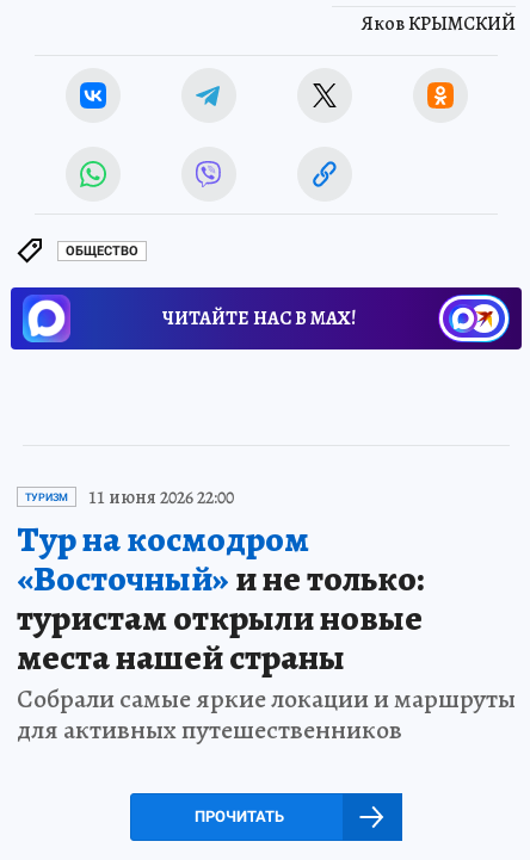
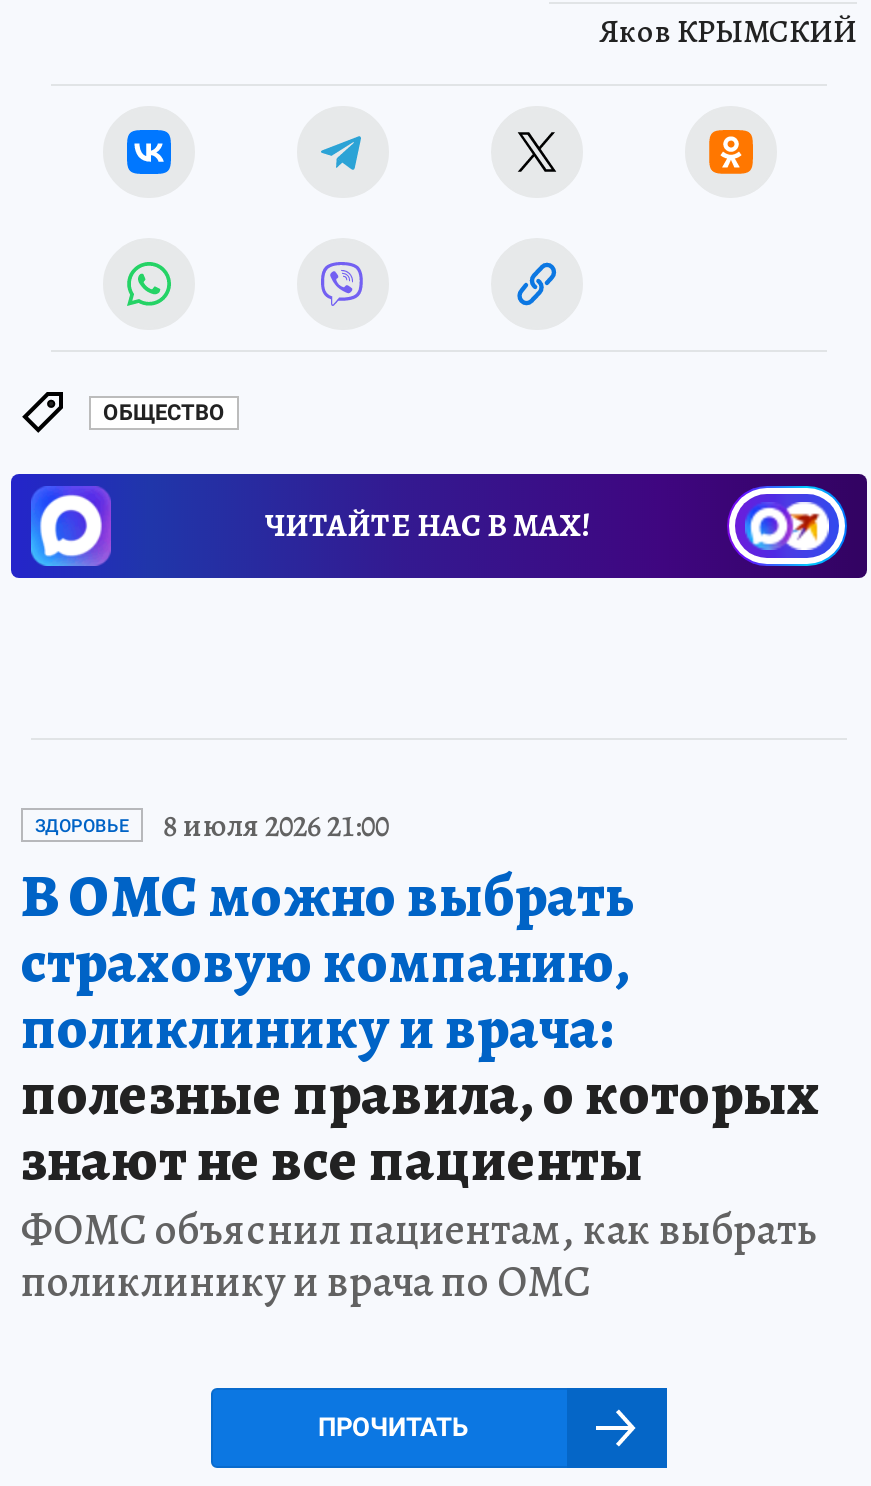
[17,484,516,748] ТУРИЗМ | 11 июня 2026 22:00 | Тур на космодром | «Восточный»и не только: | туристам открыли новые | места нашей страны | Собрали самые яркие локации и маршруты | для активных путешественников -> [21,803,821,1311] ЗДОРОВЬЕ | 8 июля 2026 21:00 | В ОМС можно выбрать | страховую компанию, | поликлинику и врача: | полезные правила, о которых | знают не все пациенты | ФОМС объяснил пациентам, как выбрать | поликлинику и врача по ОМС

